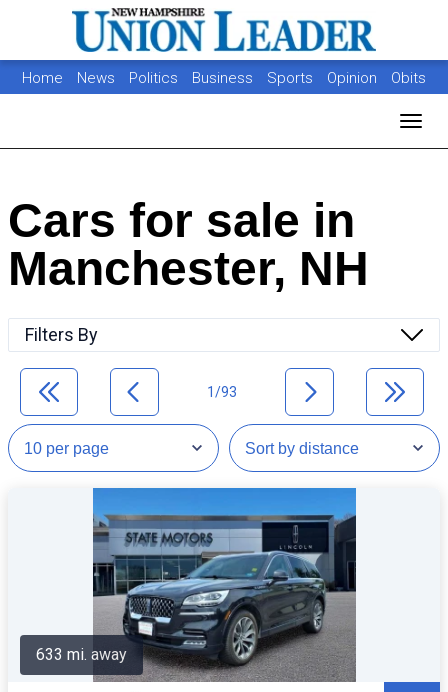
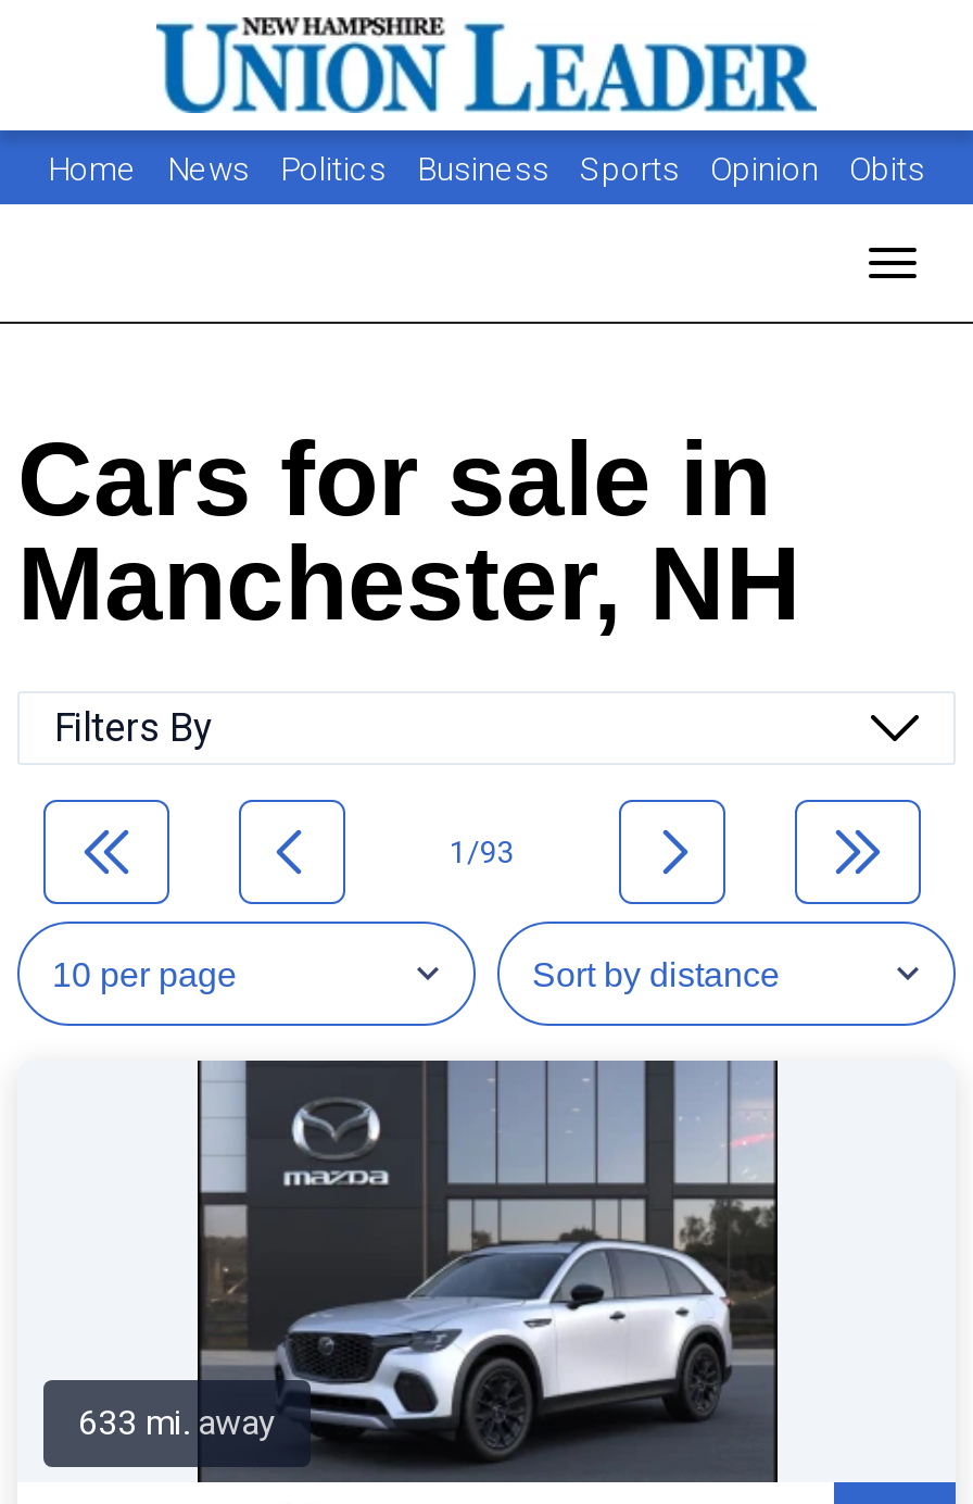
[91,487,358,682] [image] -> [195,1058,780,1482] [image]

